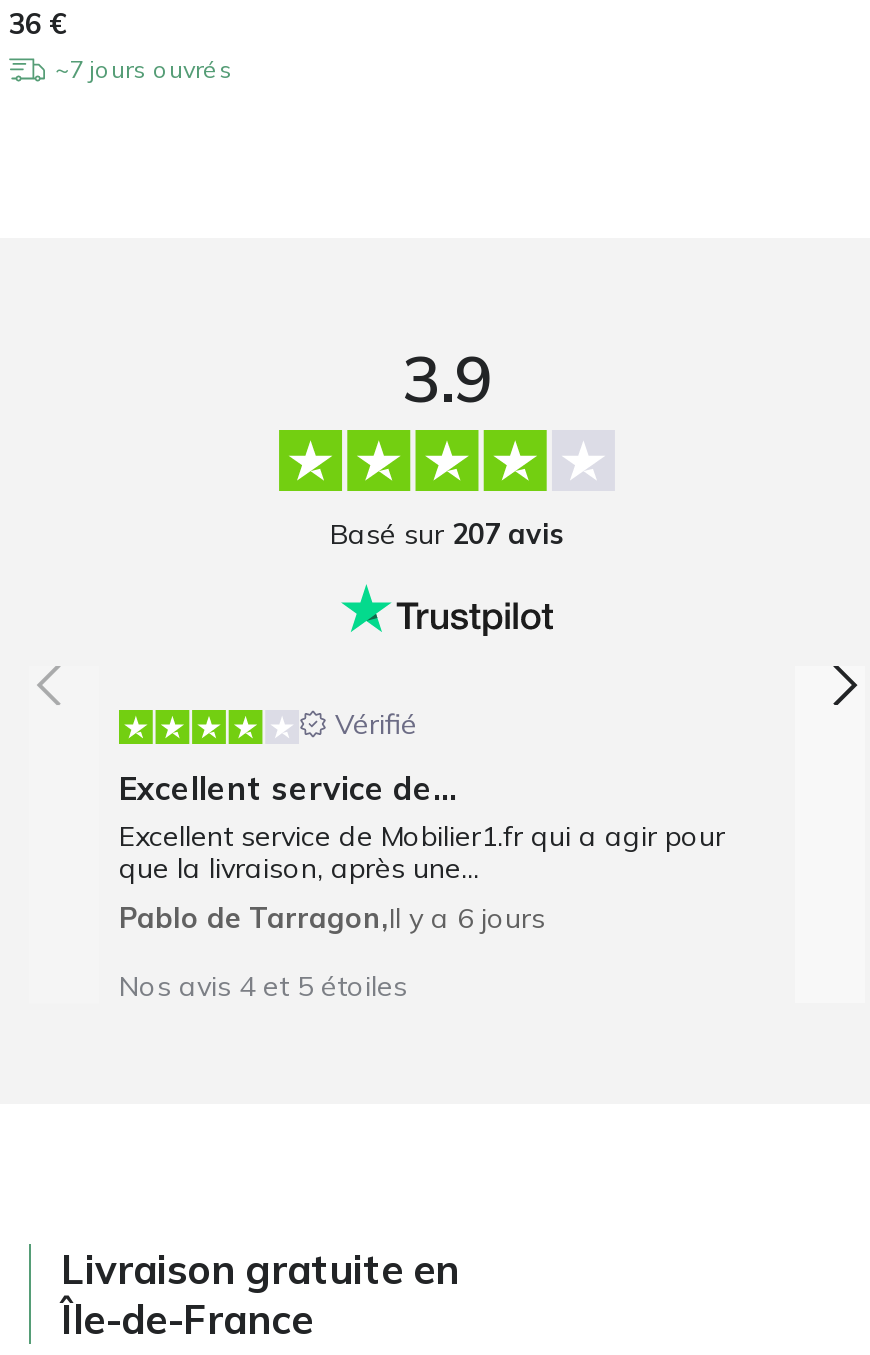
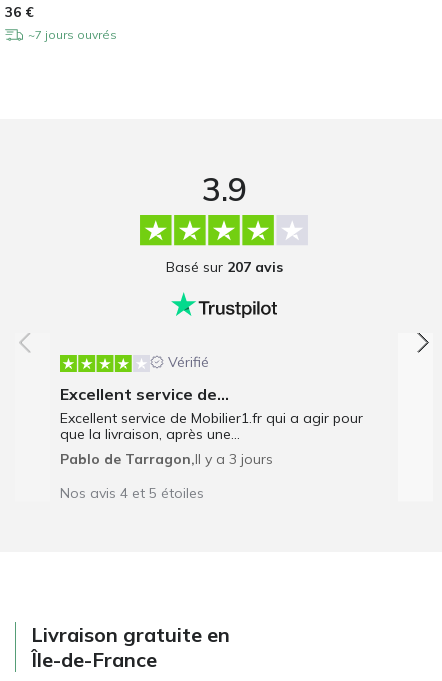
[119,900,545,936] Pablo de Tarragon,Il y a 6 jours -> [60,450,273,468] Pablo de Tarragon,Il y a 3 jours

